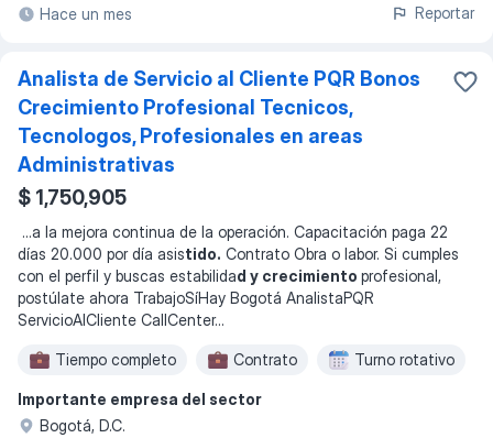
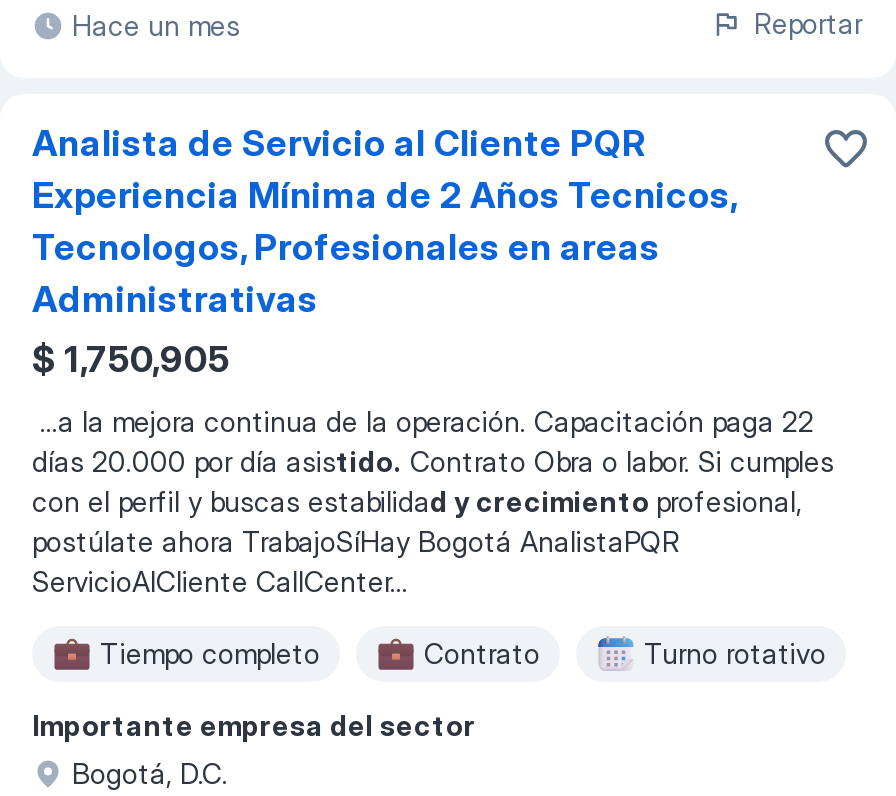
[18,67,420,119] Analista de Servicio al Cliente PQR Bonos | Crecimiento Profesional Tecnicos, -> [32,122,738,216] Analista de Servicio al Cliente PQR | Experiencia Mínima de 2 Años Tecnicos,

